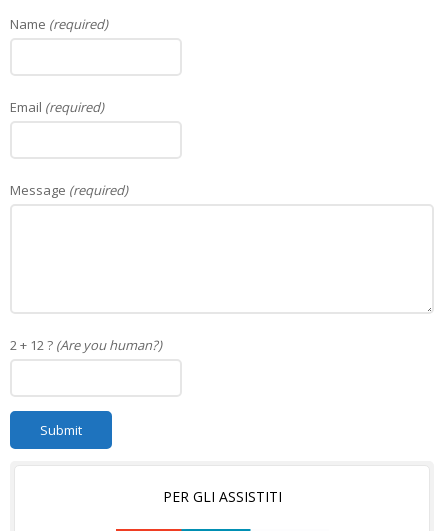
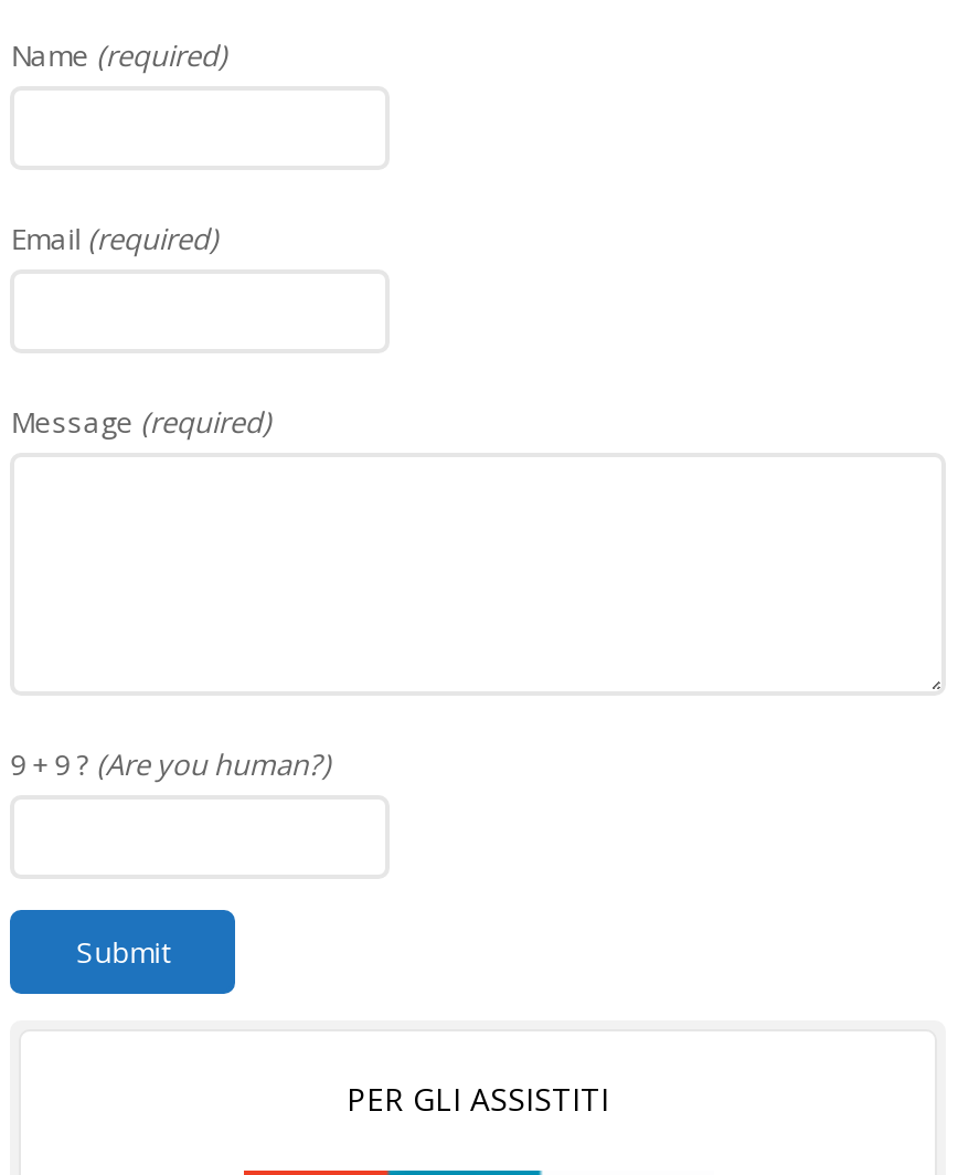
[10,336,162,354] 2 + 12 ? (Are you human?) -> [10,744,330,784] 9 + 9 ? (Are you human?)

